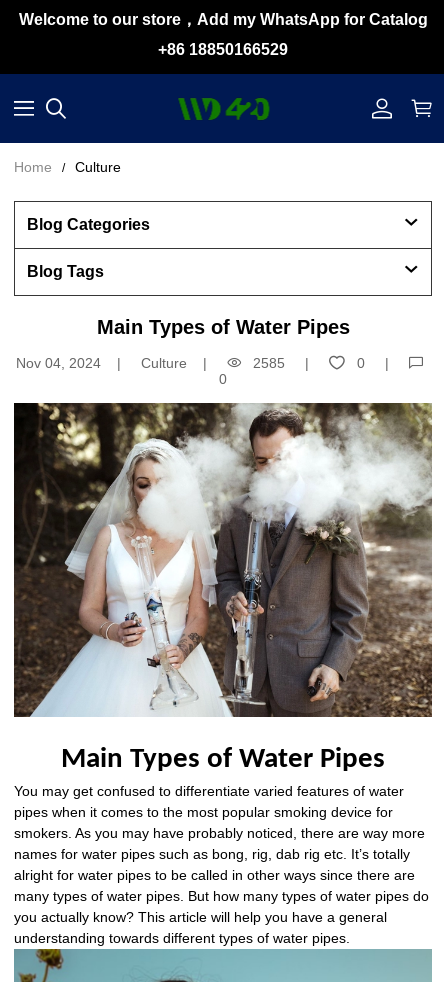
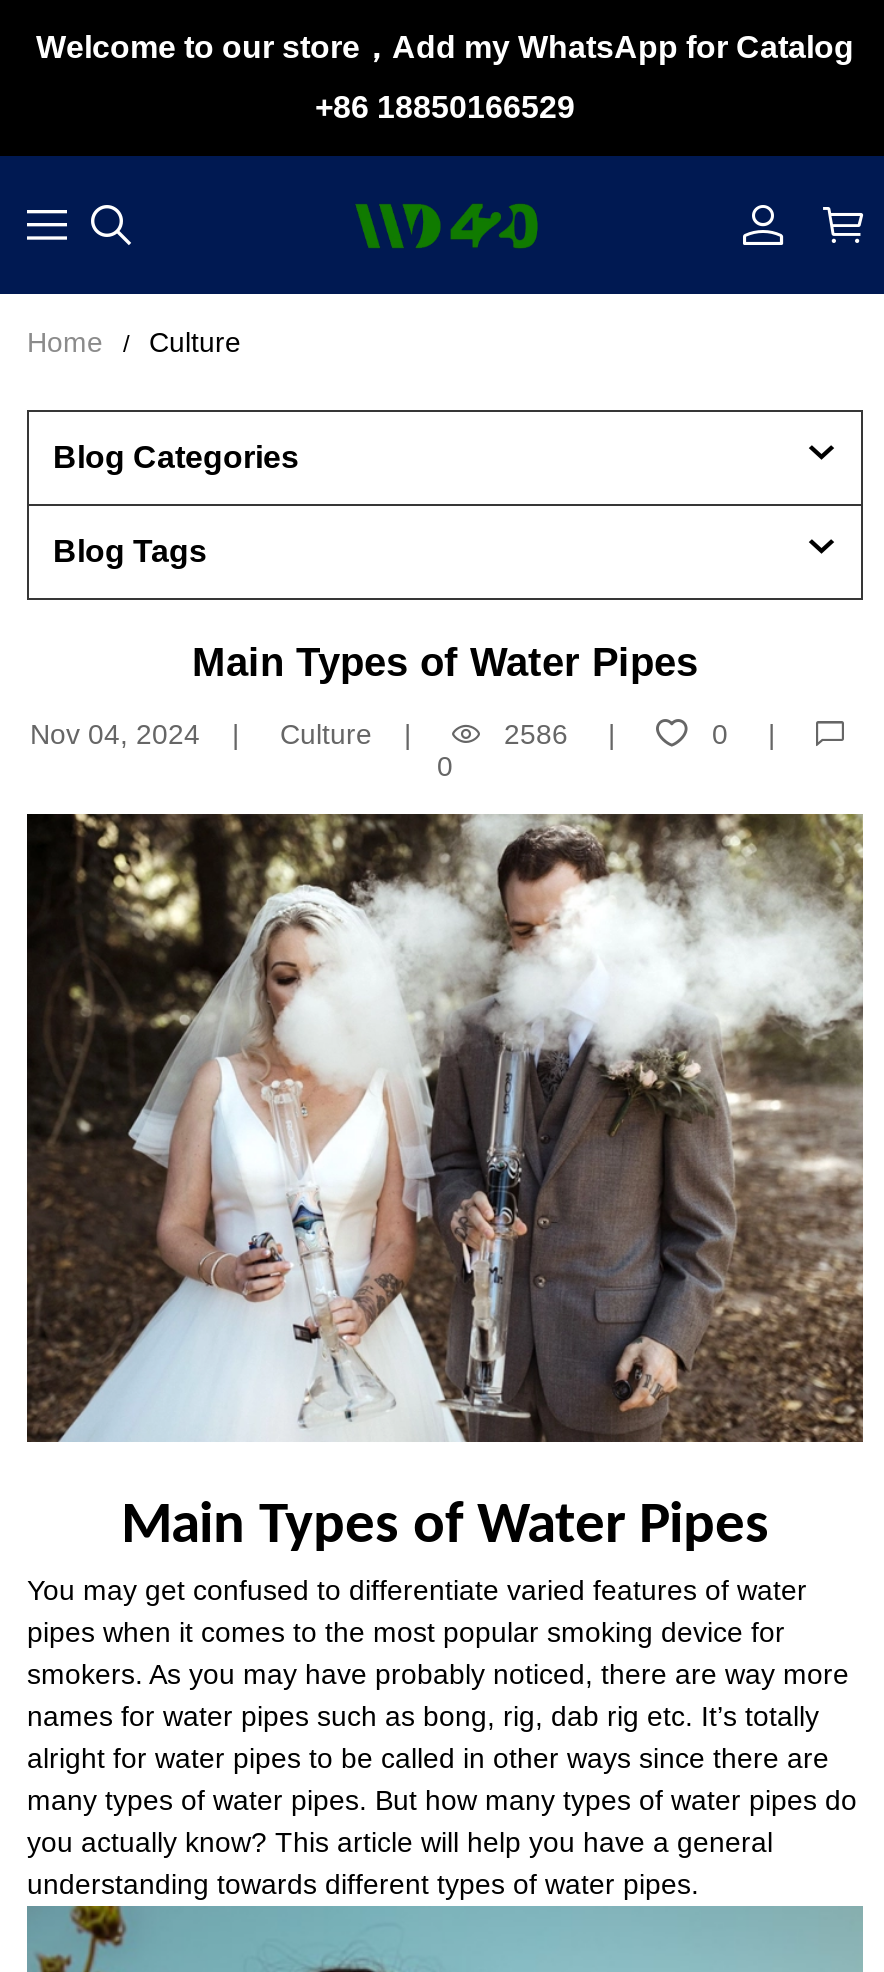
[252,355,284,371] 2585 -> [504,718,568,750] 2586

